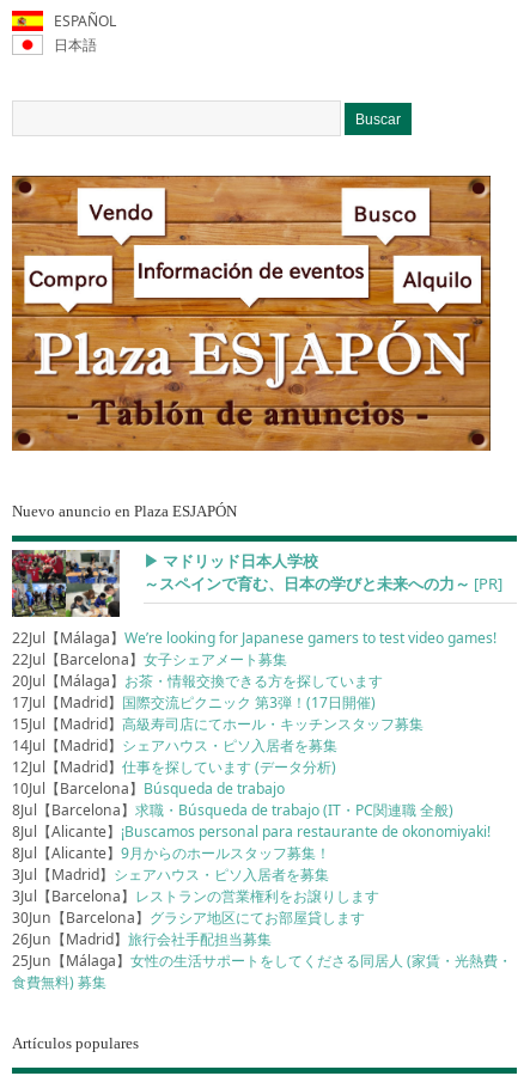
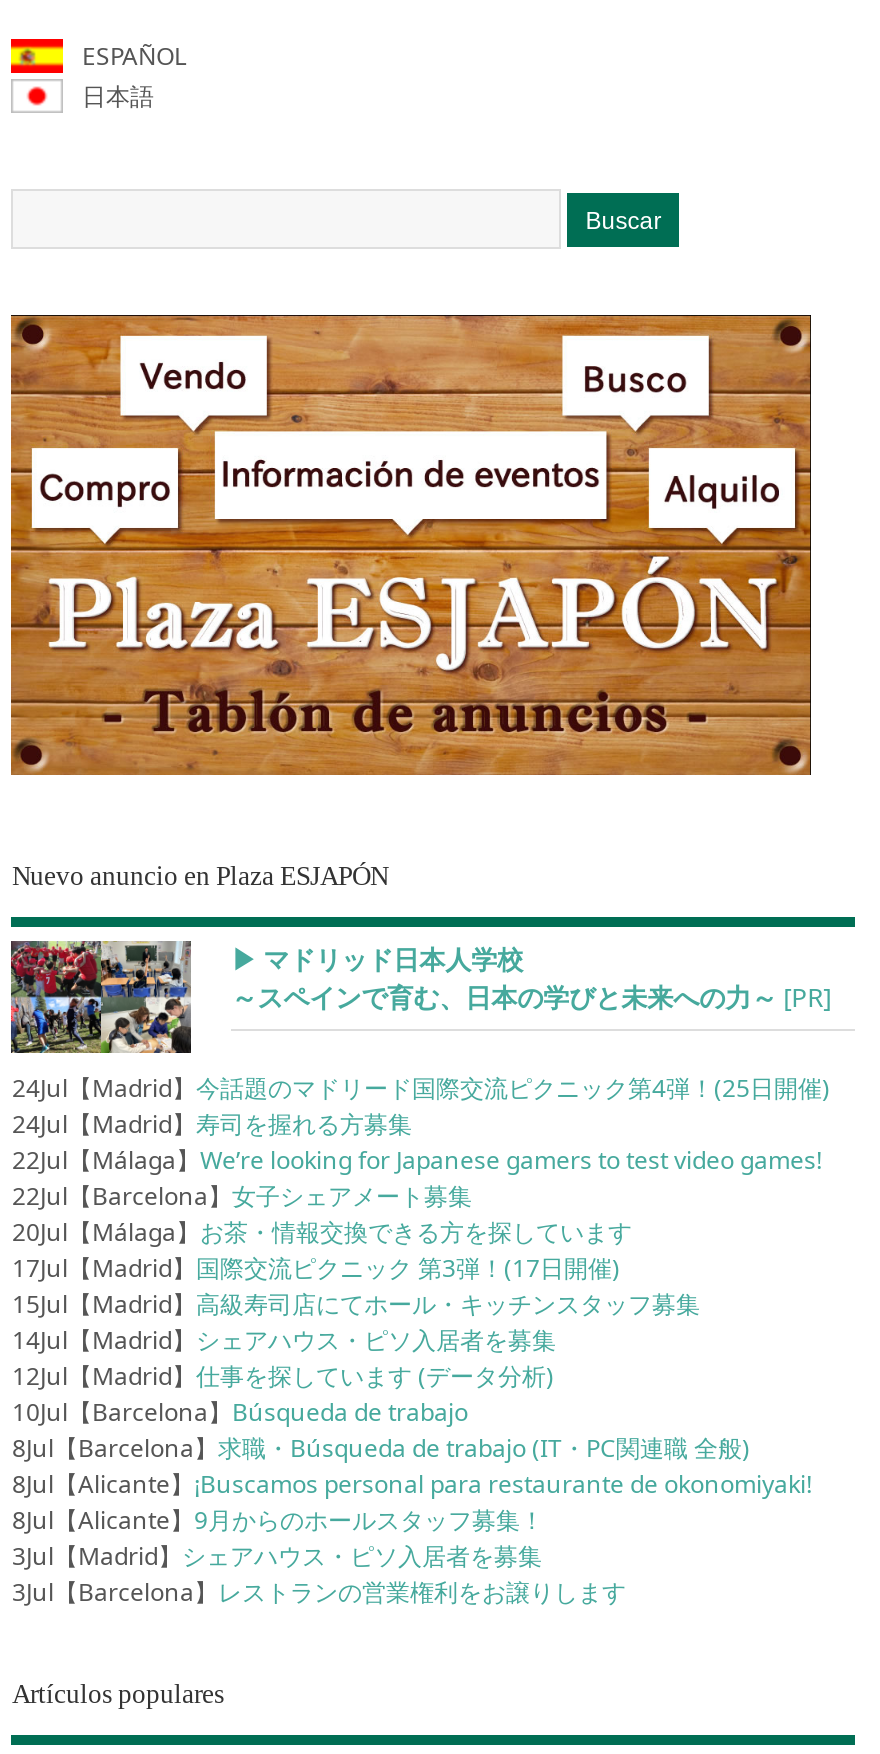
none -> [12,1070,830,1140] 24Jul【Madrid】今話題のマドリード国際交流ピクニック第4弾！(25日開催) | 24Jul【Madrid】寿司を握れる方募集
moved [12,627,497,906] -> [12,1142,822,1608]: 22Jul【Málaga】We’re looking for Japanese gamers to test video games! | 22Jul【Barcelona】女子シェアメート募集 | 20Jul【Málaga】お茶・情報交換できる方を探しています | ... | 3Jul【Madrid】シェアハウス・ピソ入居者を募集 | 3Jul【Barcelona】レストランの営業権利をお譲りします
[12,907,513,992] 30Jun【Barcelona】グラシア地区にてお部屋貸します | 26Jun【Madrid】旅行会社手配担当募集 | 25Jun【Málaga】女性の生活サポートをしてくださる同居人 (家賃・光熱費・ | 食費無料) 募集 -> none

